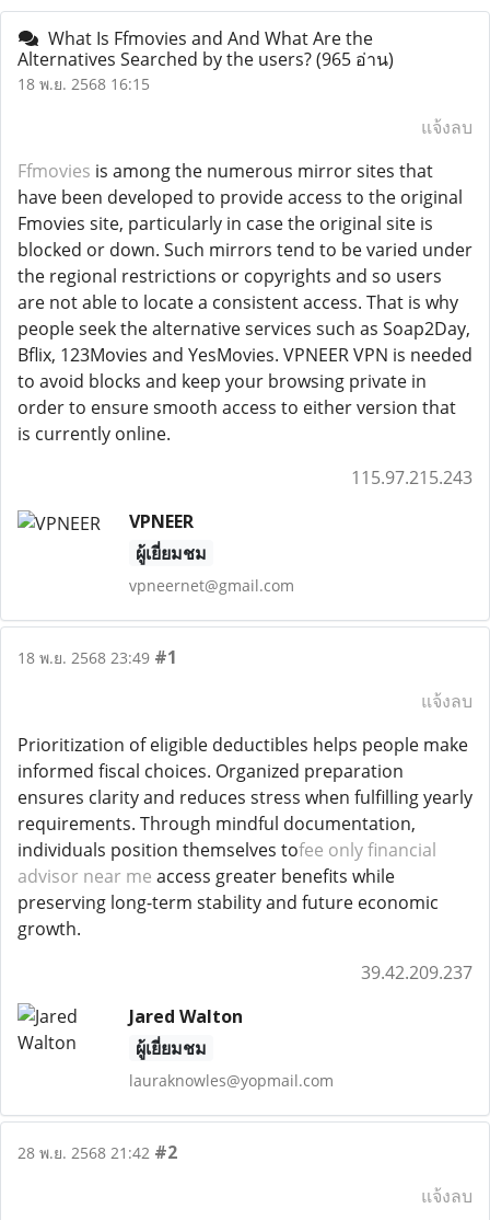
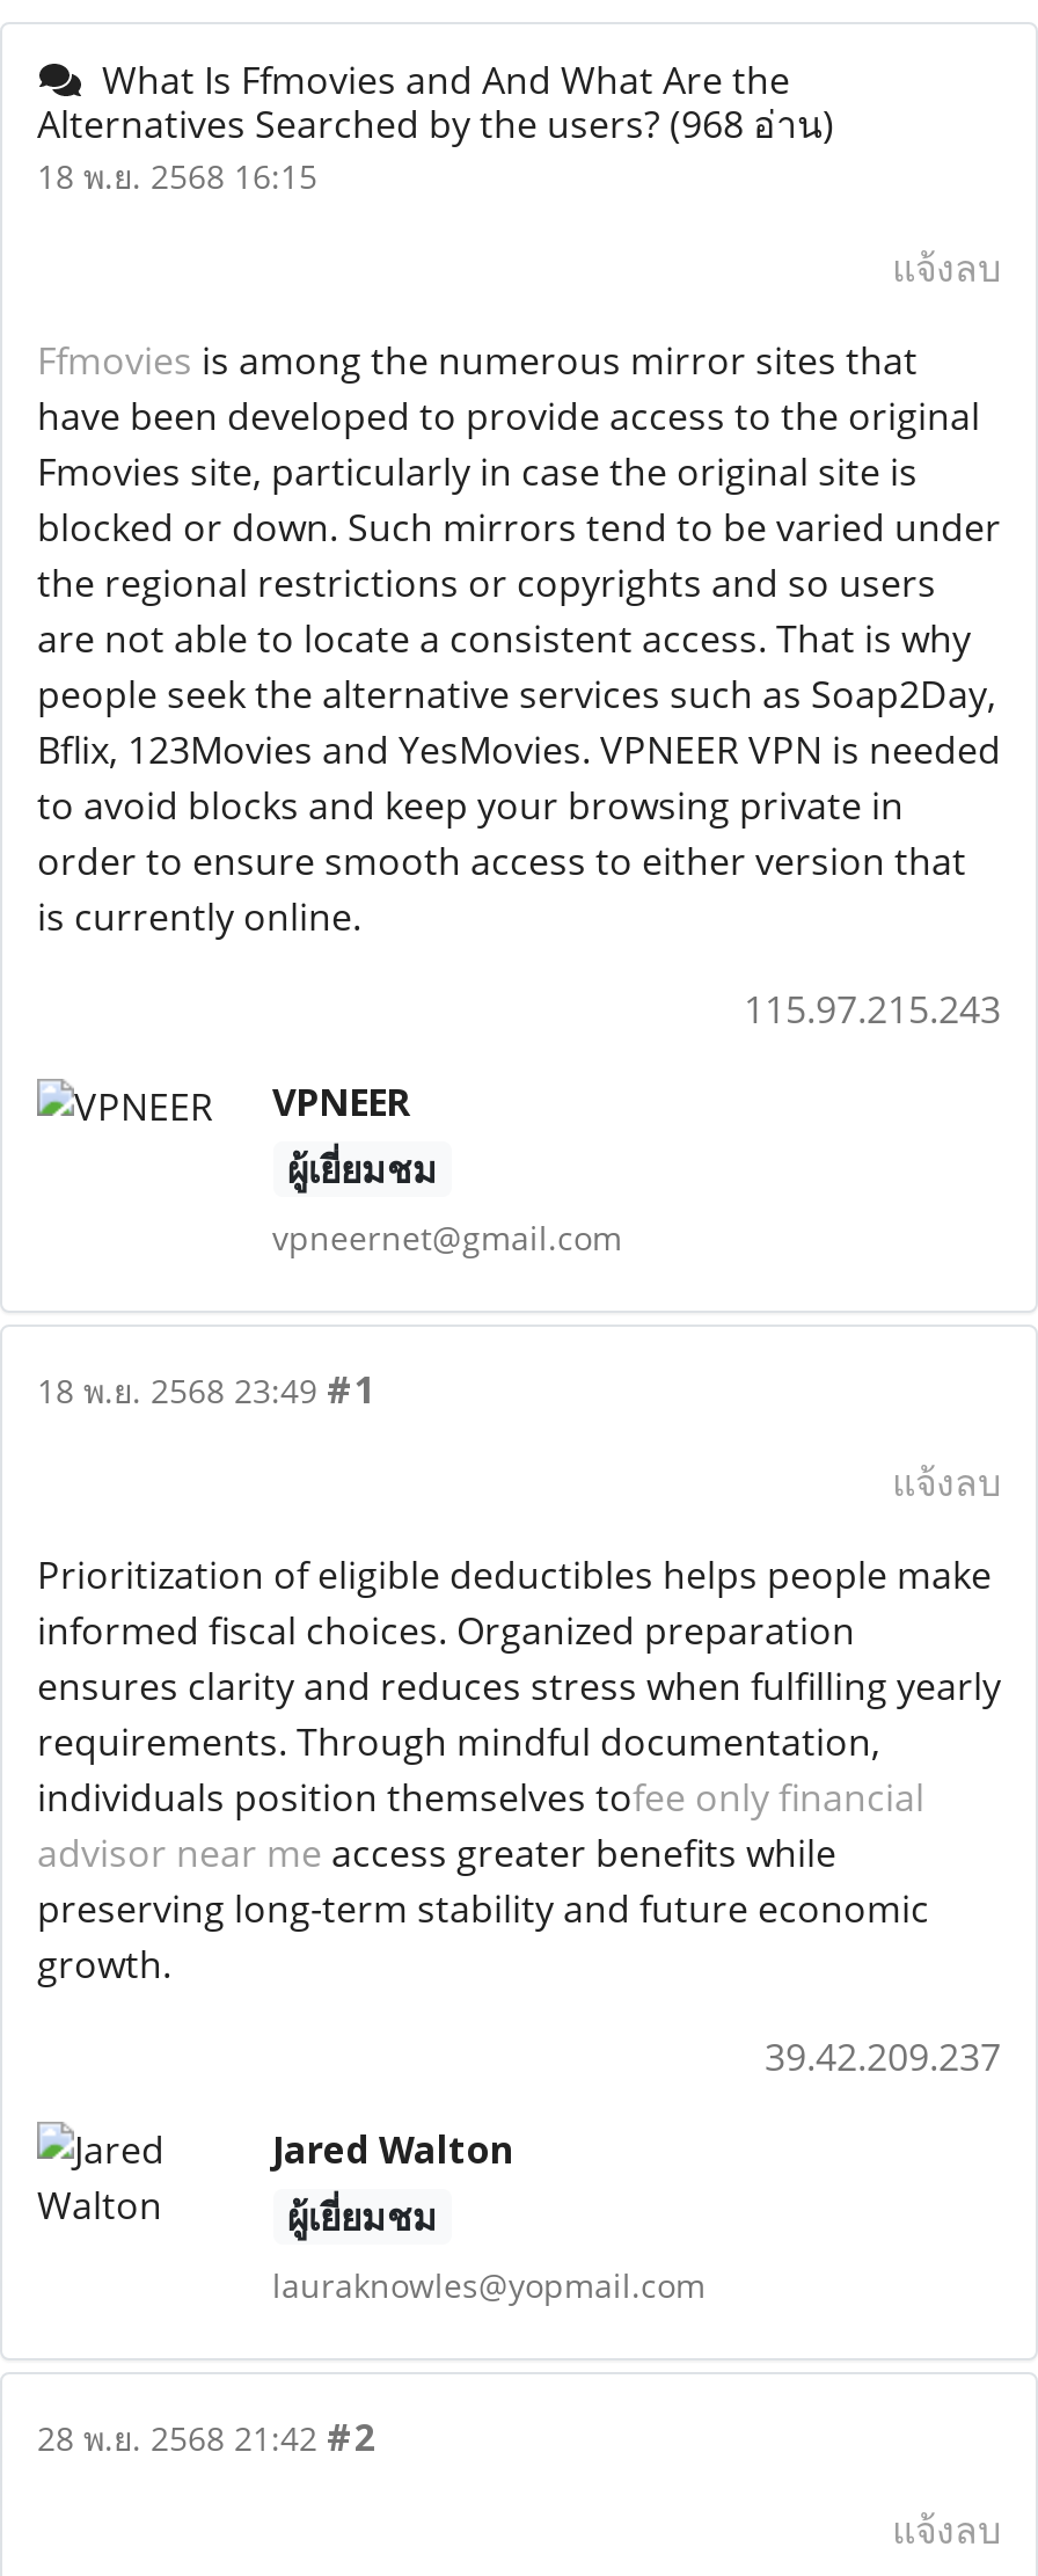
[17,47,394,71] Alternatives Searched by the users? (965 อ่าน) -> [37,98,834,149] Alternatives Searched by the users? (968 อ่าน)

